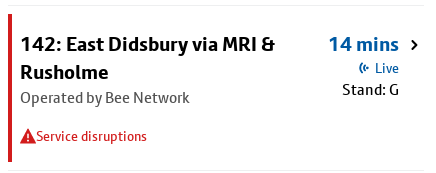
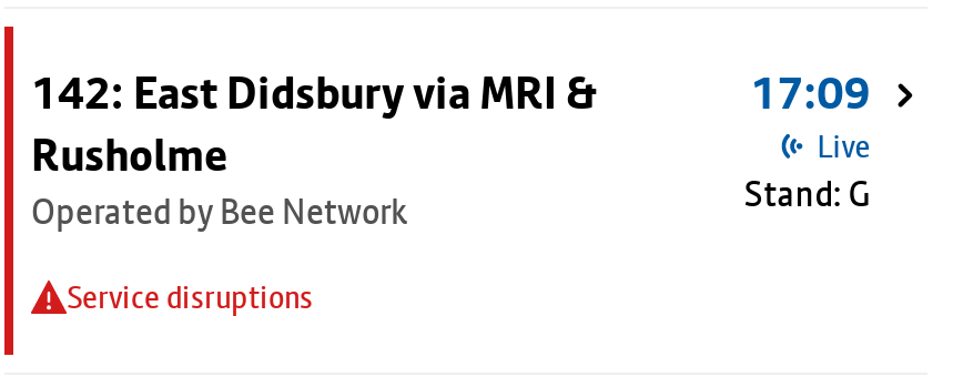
[328,32,399,56] 14 mins -> [751,67,870,120] 17:09

